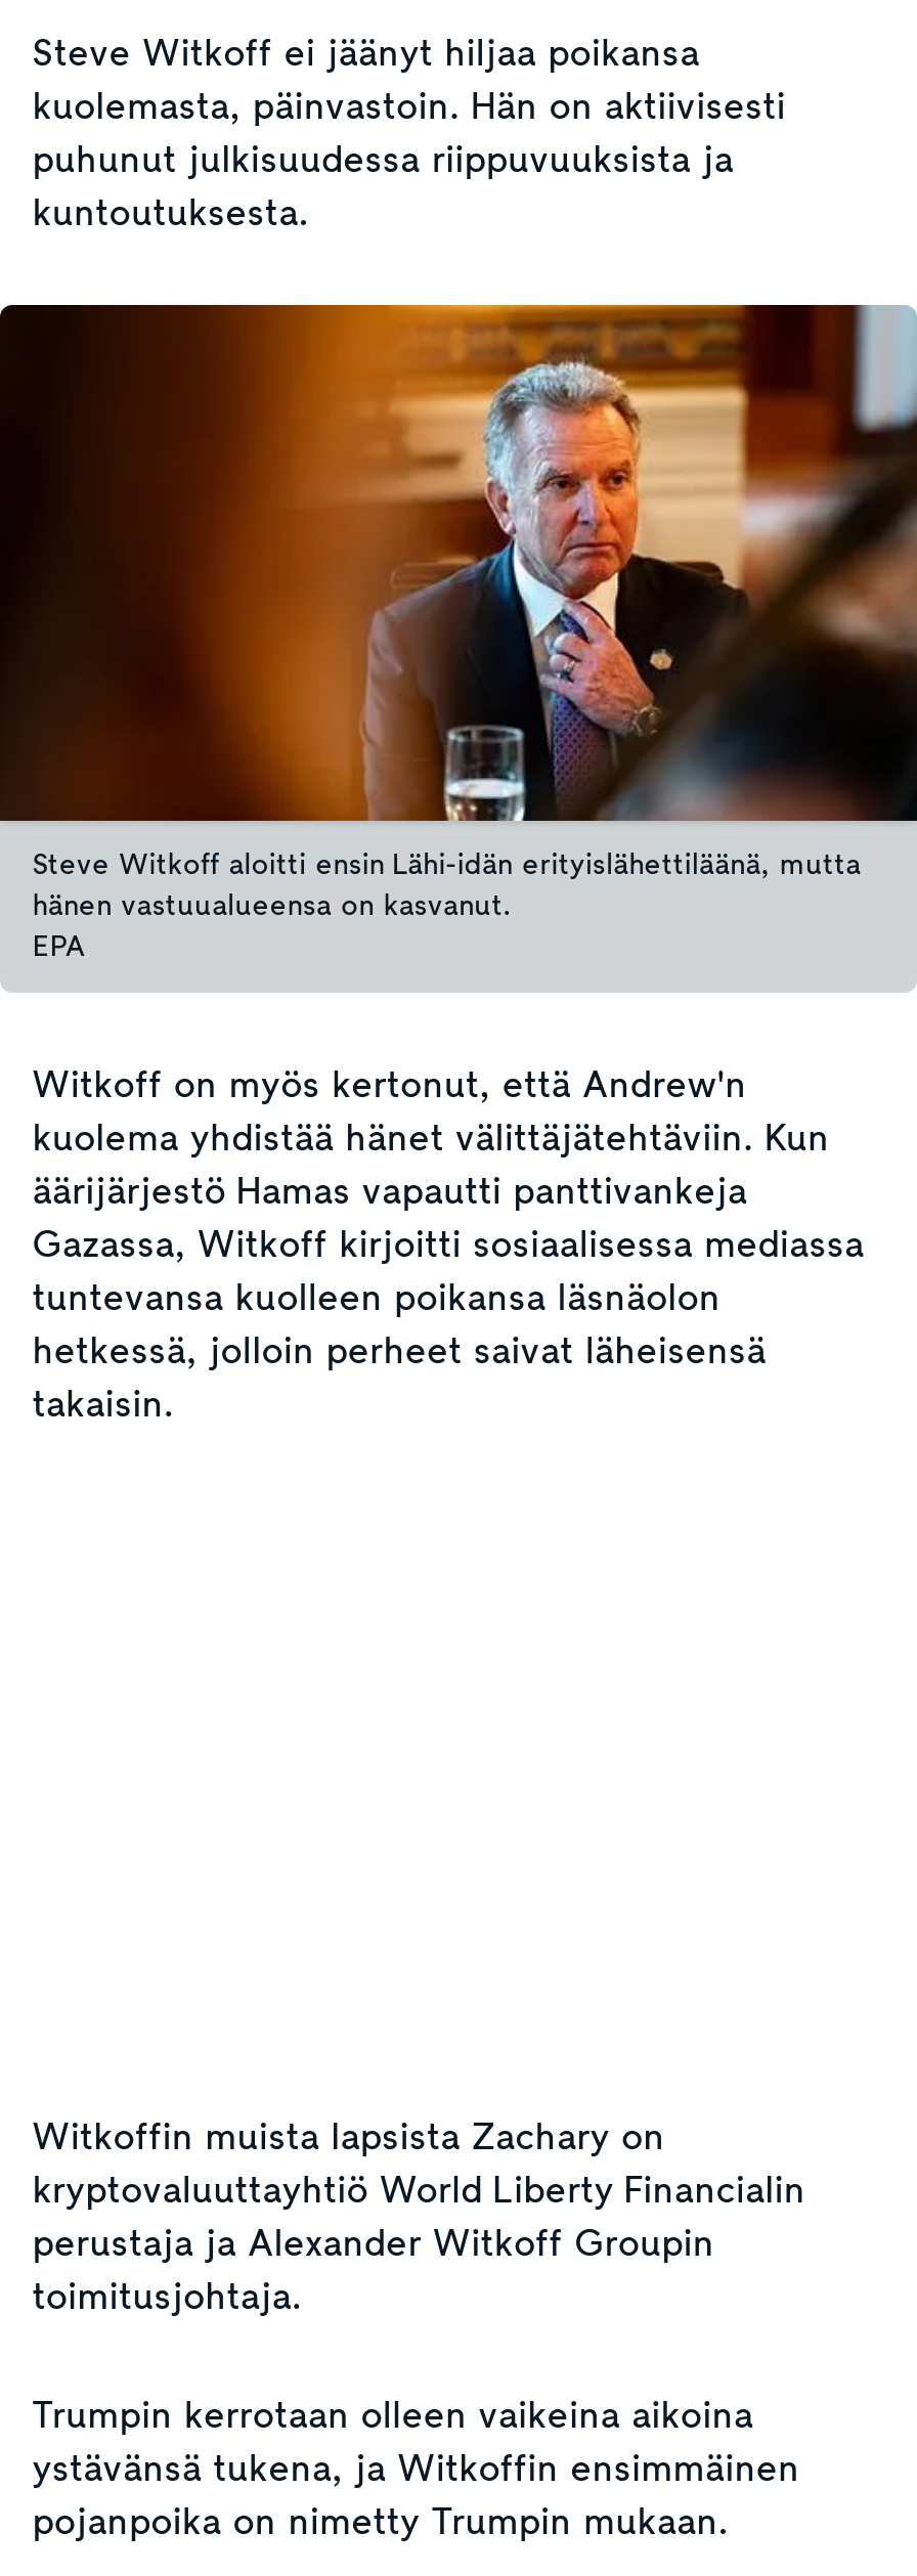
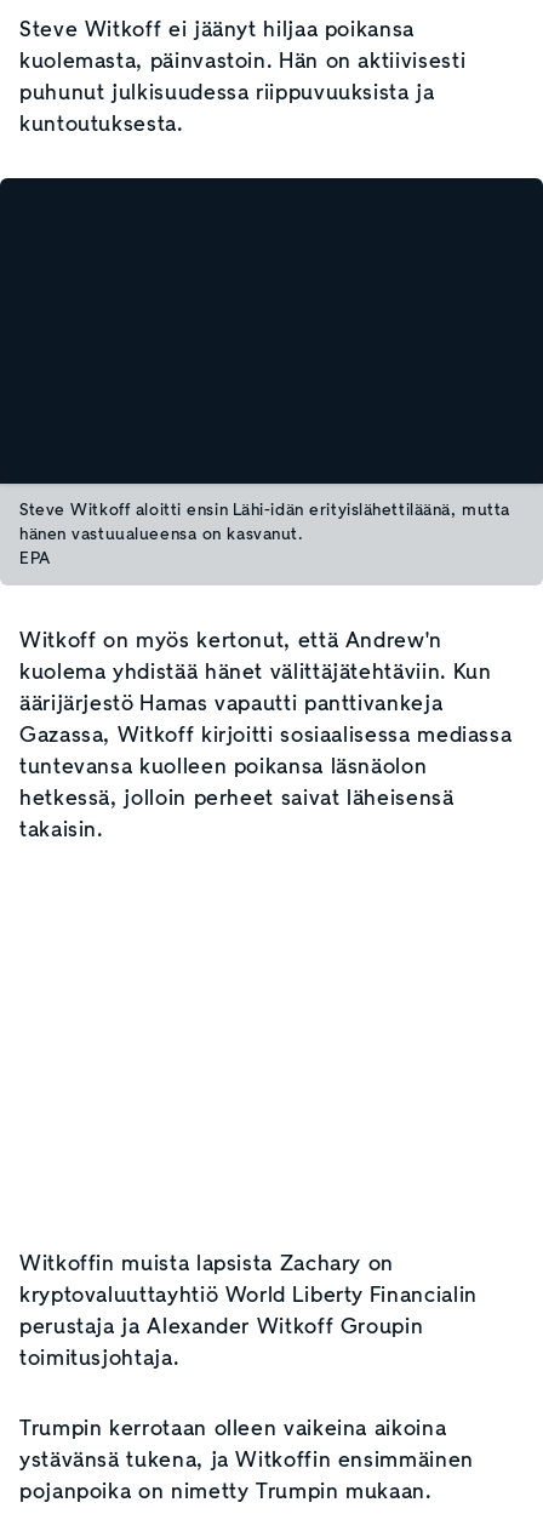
[6,303,911,823] [image] -> none

